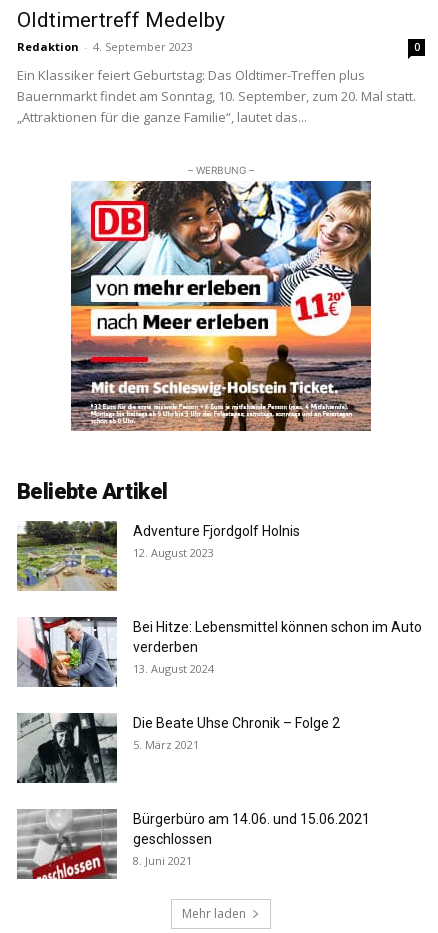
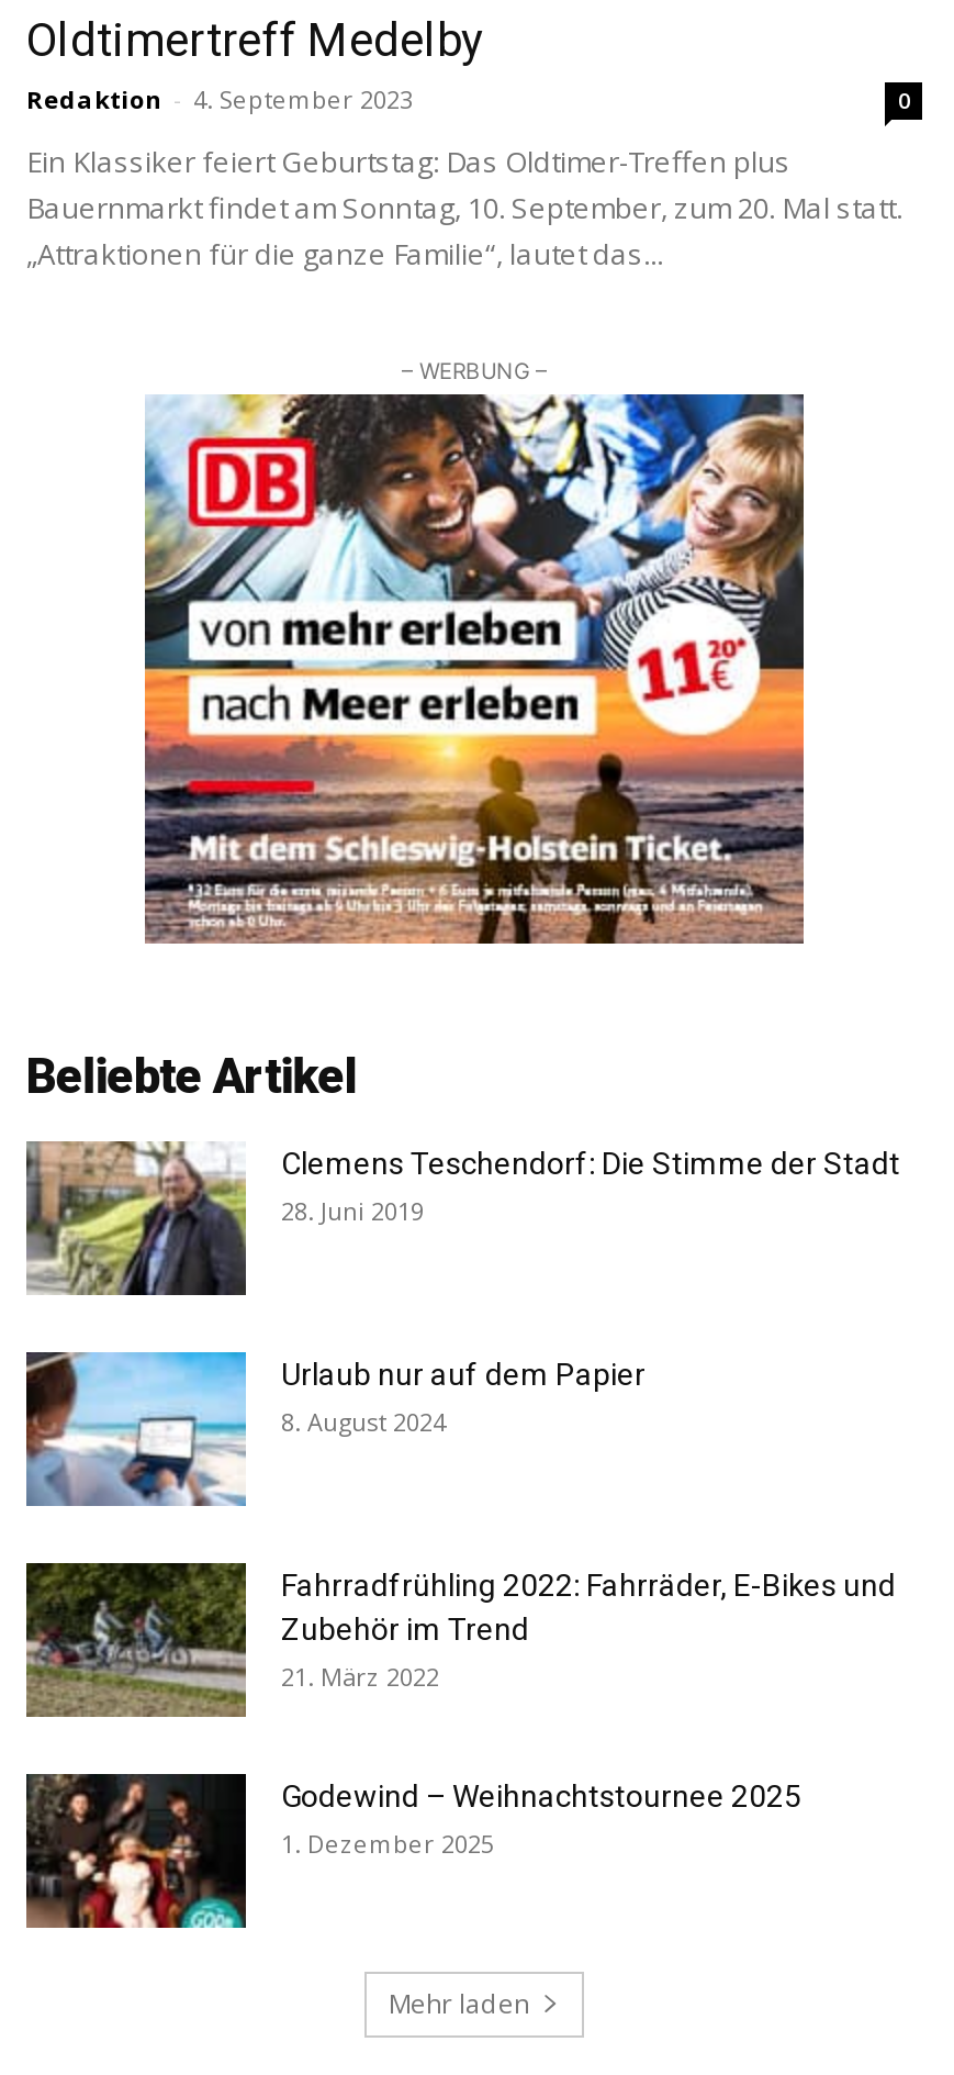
[17,520,300,592] [image] | Adventure Fjordgolf Holnis | 12. August 2023 -> [24,1139,900,1297] [image] | Clemens Teschendorf: Die Stimme der Stadt | 28. Juni 2019
[17,616,422,688] [image] | Bei Hitze: Lebensmittel können schon im Auto | verderben | 13. August 2024 -> [24,1350,646,1508] [image] | Urlaub nur auf dem Papier | 8. August 2024
[17,712,340,784] [image] | Die Beate Uhse Chronik – Folge 2 | 5. März 2021 -> [26,1561,896,1719] [image] | Fahrradfrühling 2022: Fahrräder, E-Bikes und | Zubehör im Trend | 21. März 2022
[17,809,370,880] [image] | Bürgerbüro am 14.06. und 15.06.2021 | geschlossen | 8. Juni 2021 -> [24,1772,801,1930] [image] | Godewind – Weihnachtstournee 2025 | 1. Dezember 2025

